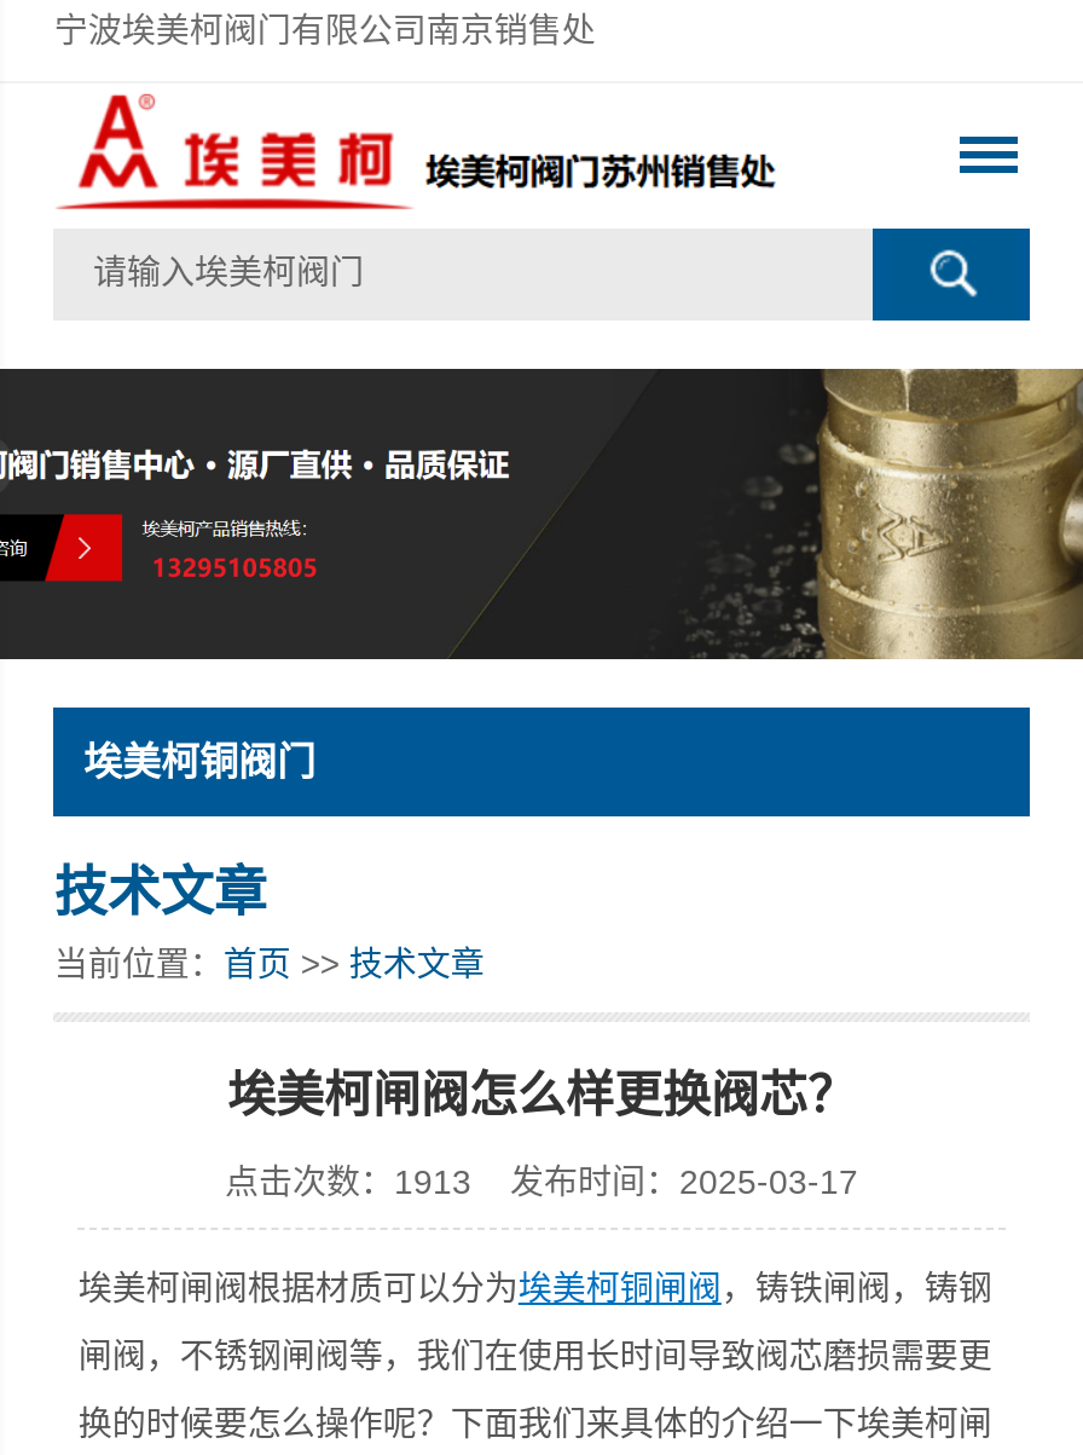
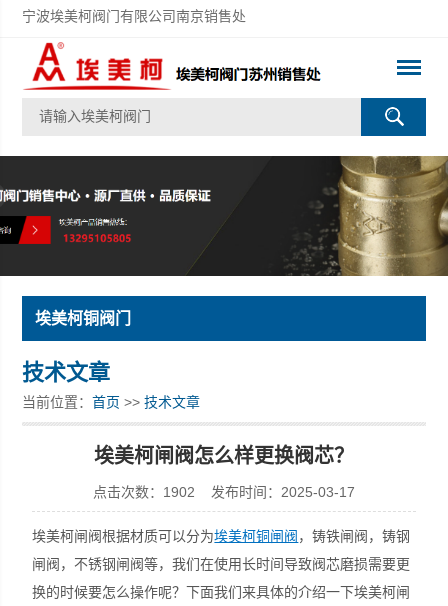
[225,1162,858,1201] 点击次数：1913 发布时间：2025-03-17 -> [93,484,355,500] 点击次数：1902 发布时间：2025-03-17

